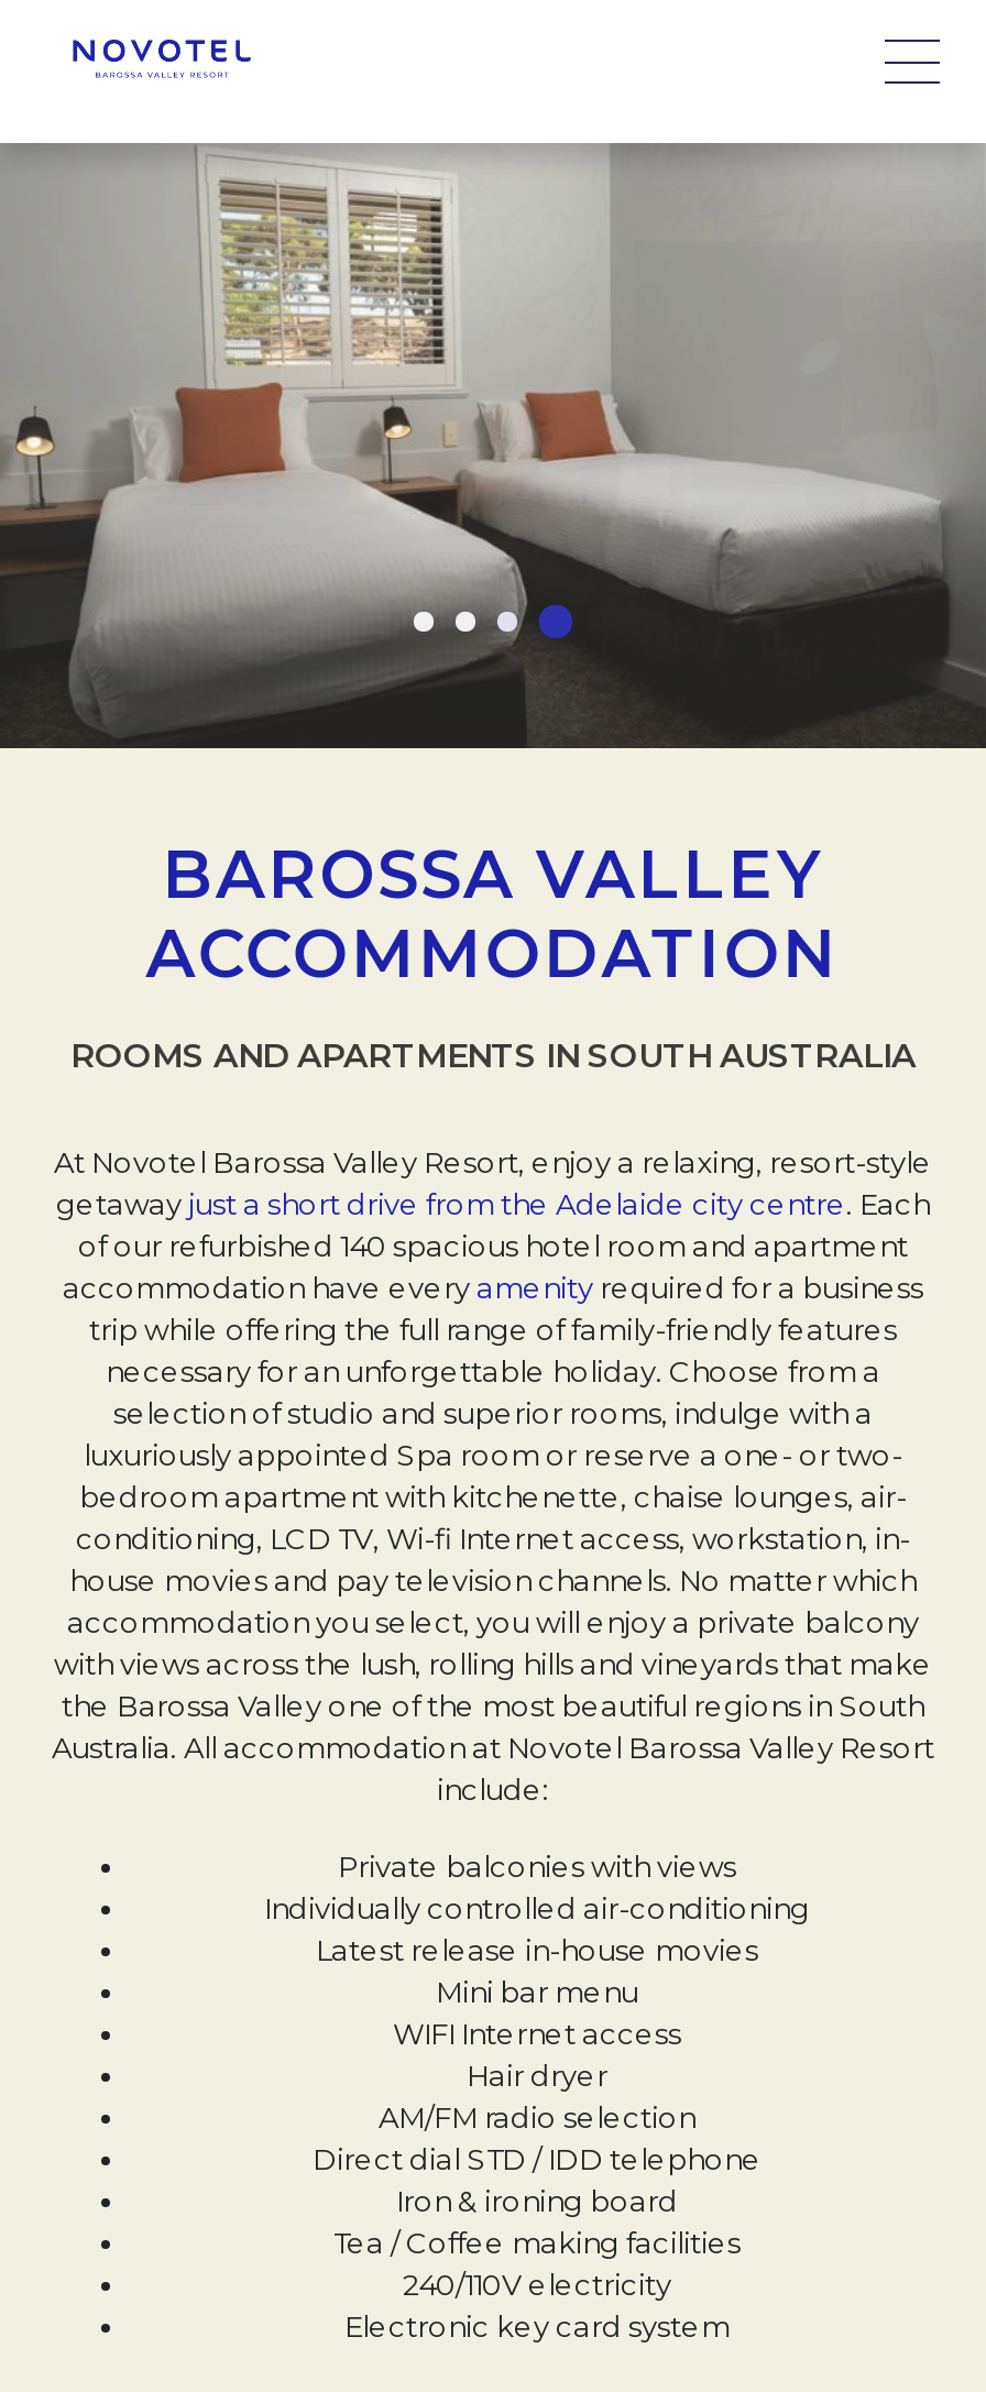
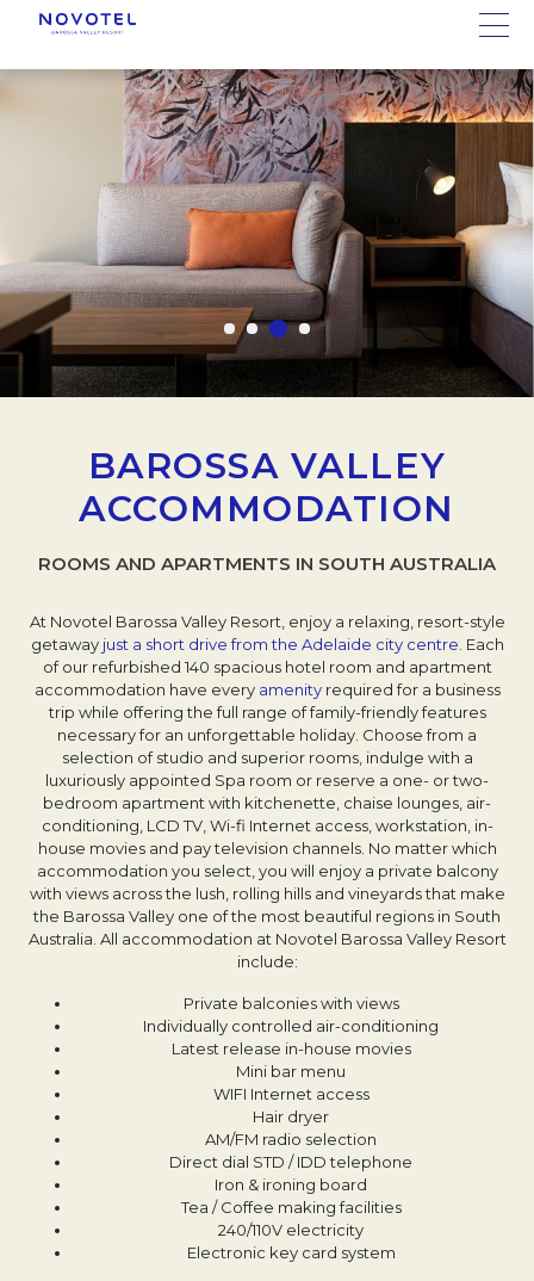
[7,143,979,748] [image] -> [4,69,530,396] [image]

